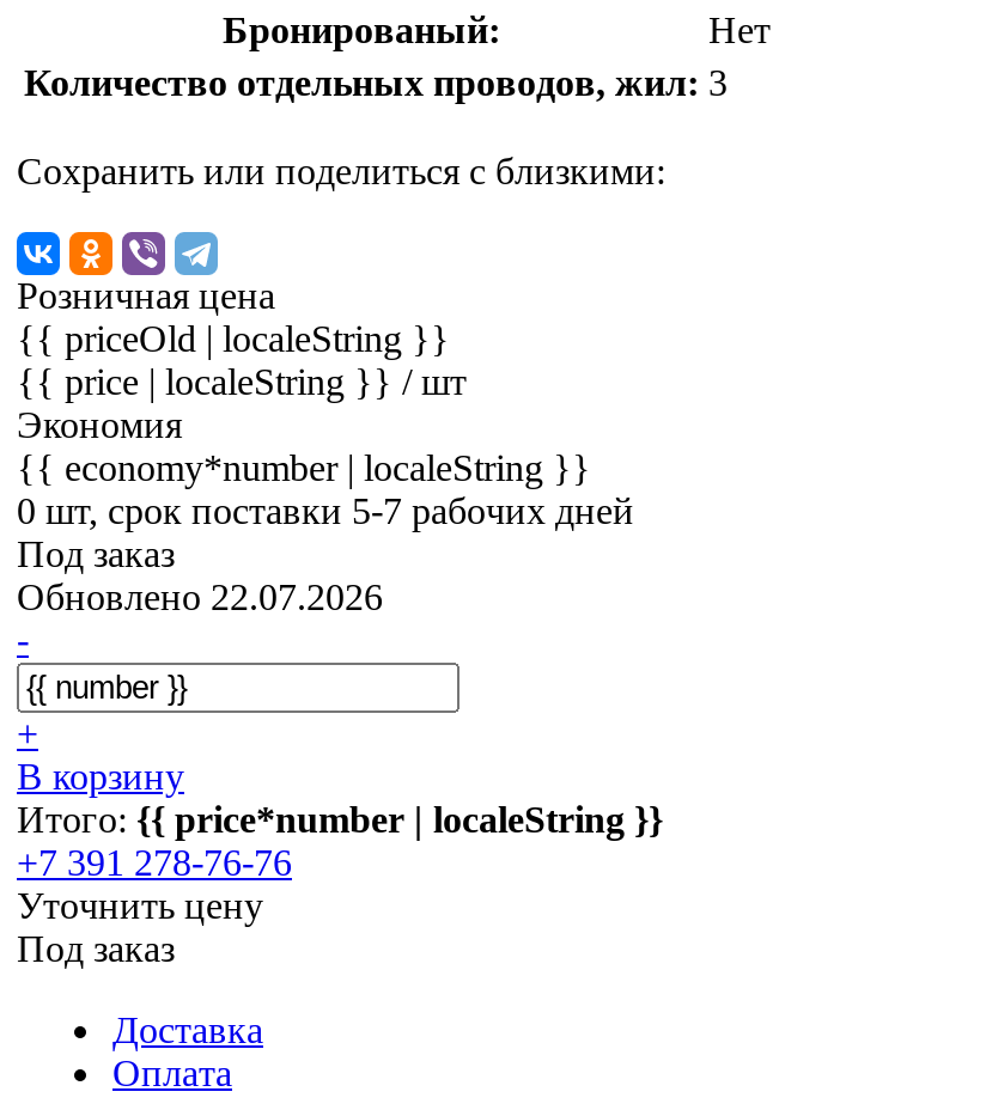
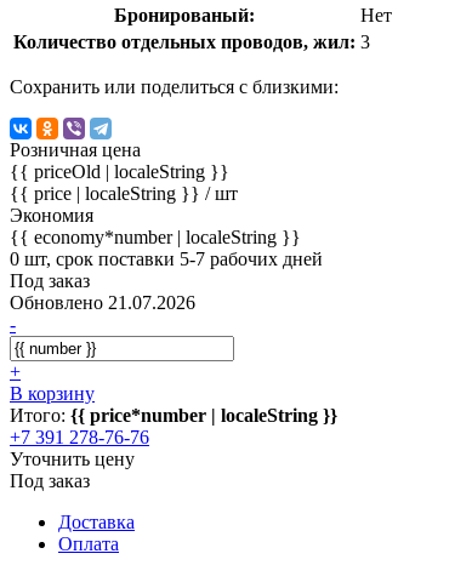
[17,576,383,617] Обновлено 22.07.2026 -> [10,292,195,313] Обновлено 21.07.2026

